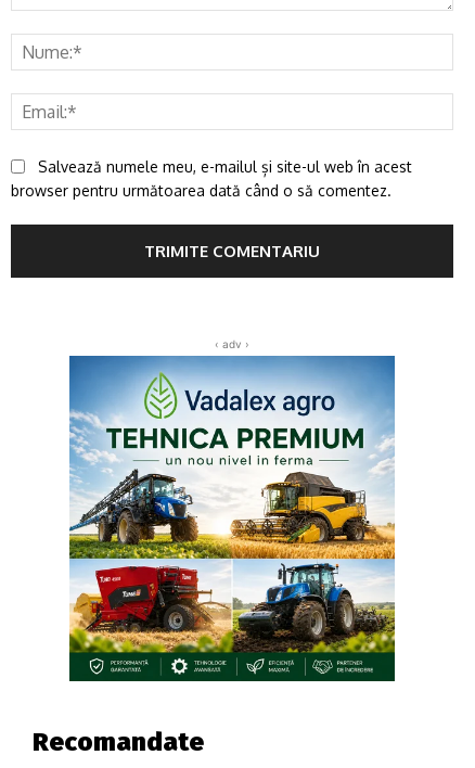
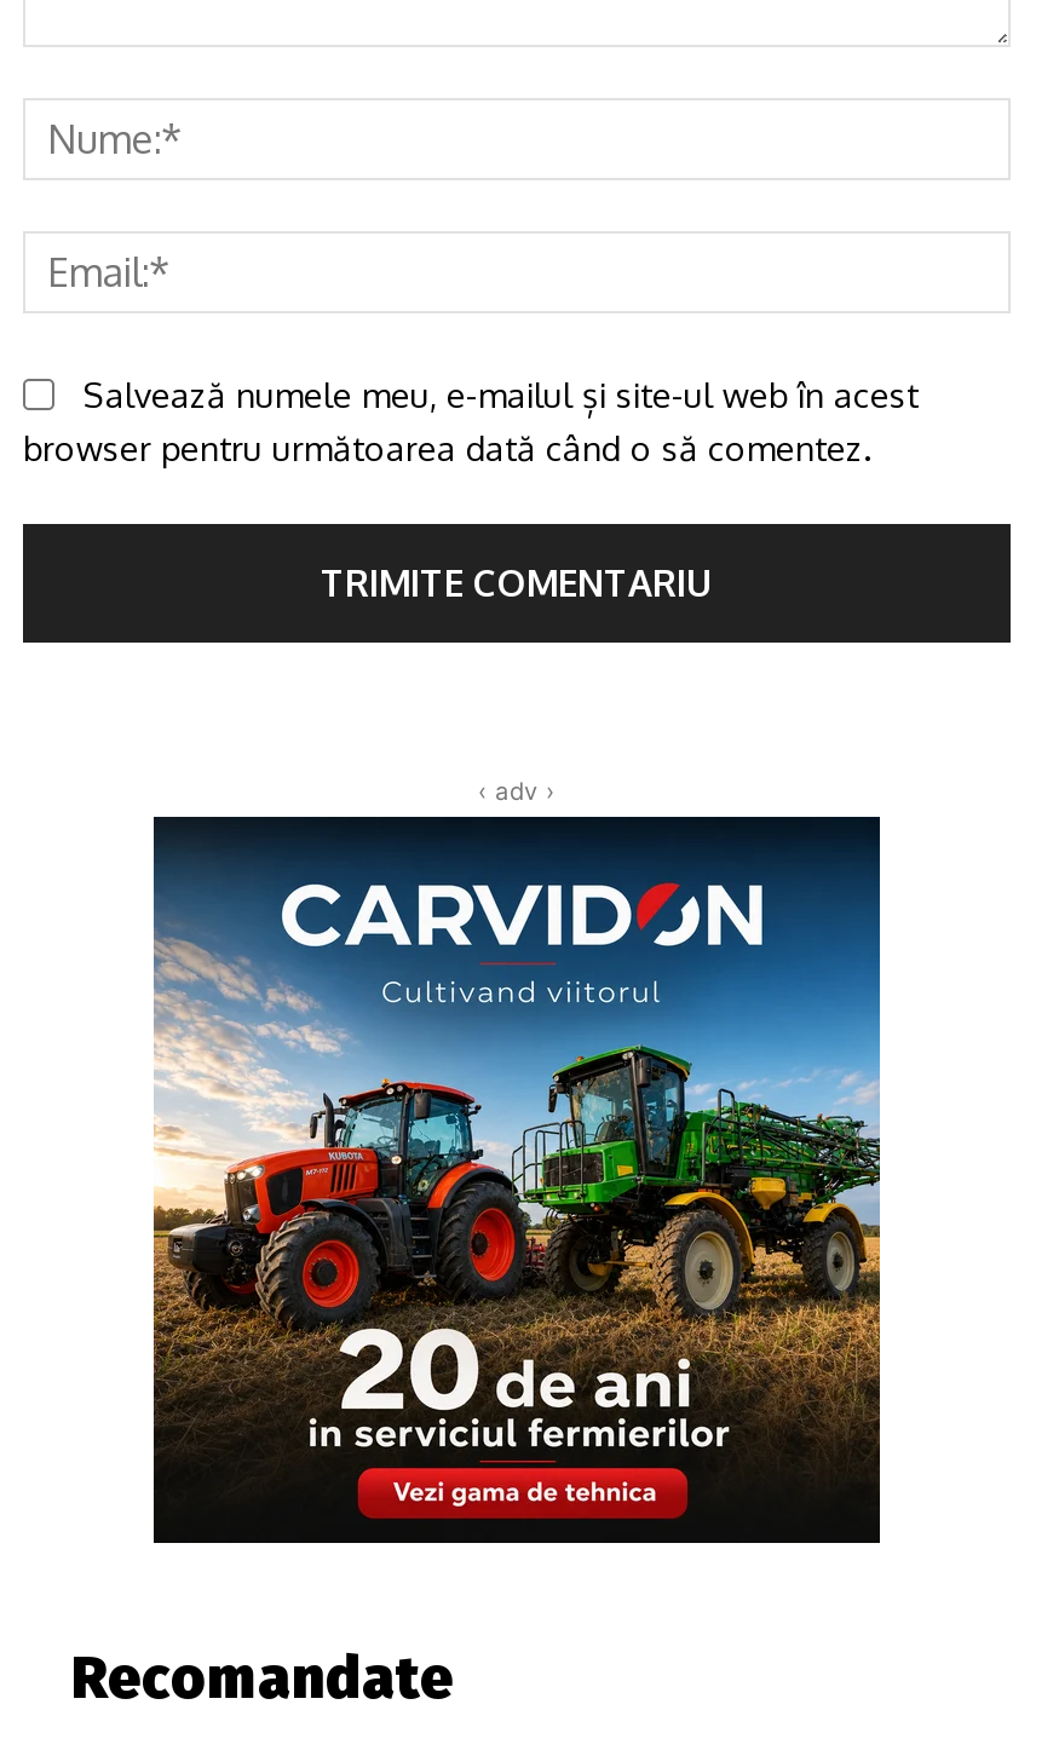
[68,355,396,681] [image] -> [151,814,882,1543] [image]

